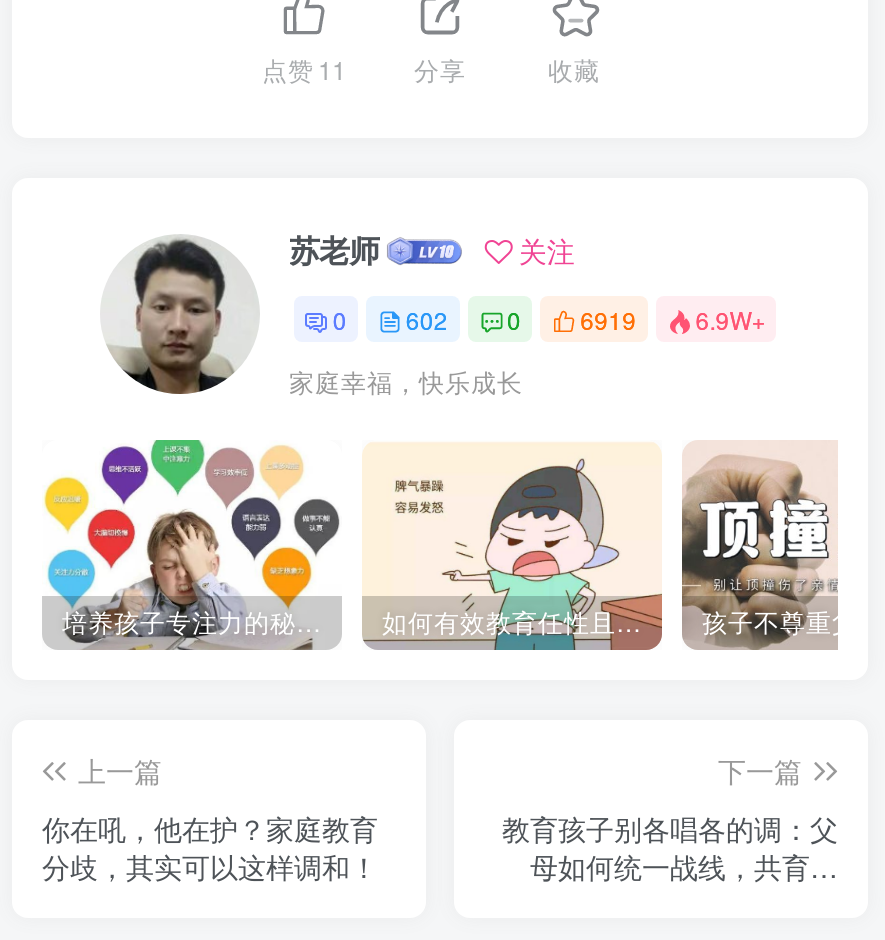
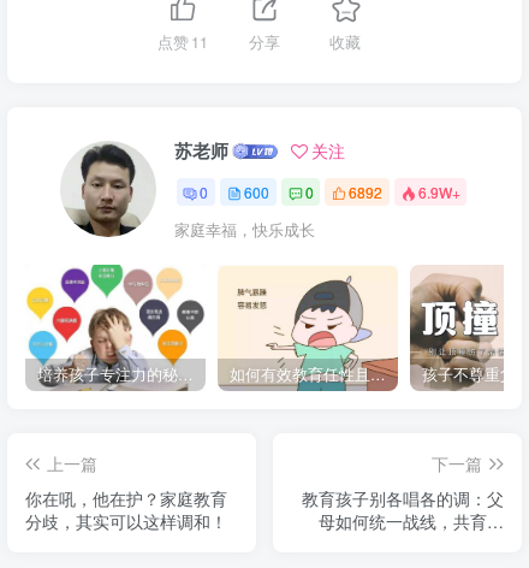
[406,302,448,336] 602 -> [244,182,269,202] 600
[580,302,636,336] 6919 -> [349,182,382,202] 6892

